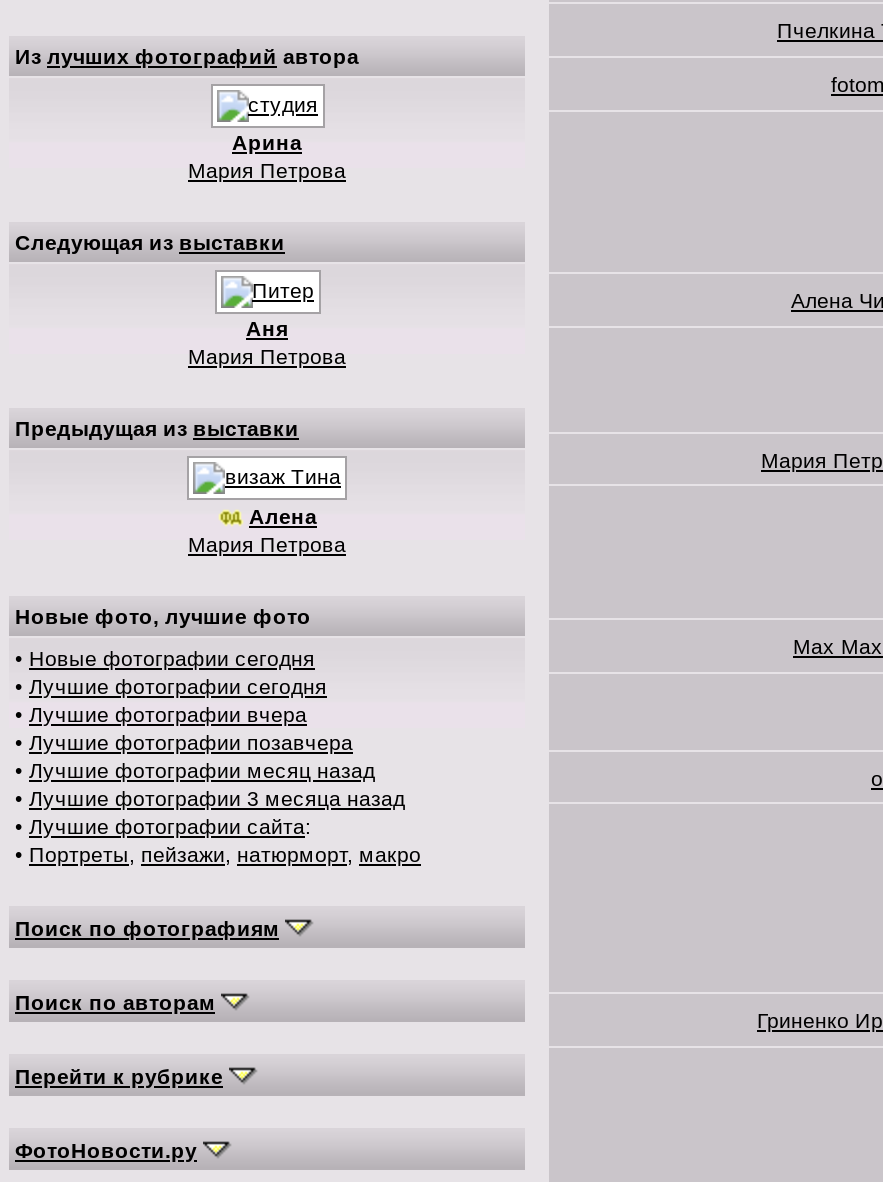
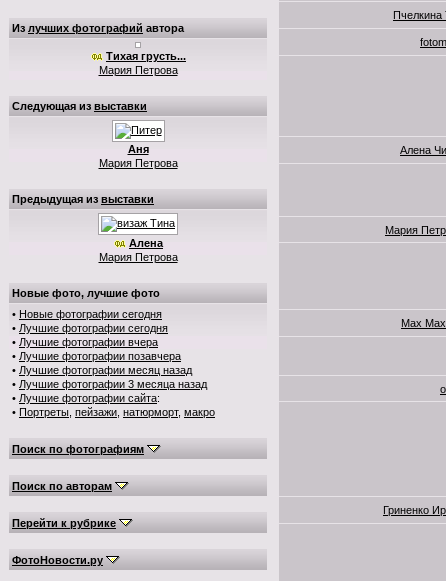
[232,130,302,154] Арина -> [106,50,186,62] Тихая грусть...

